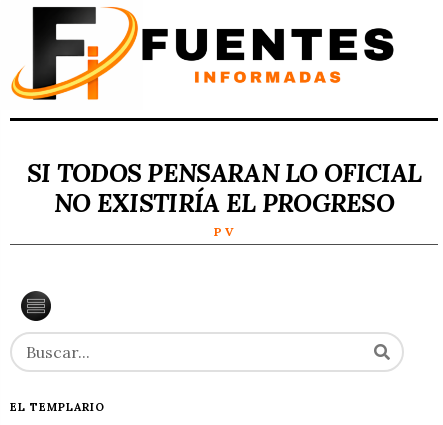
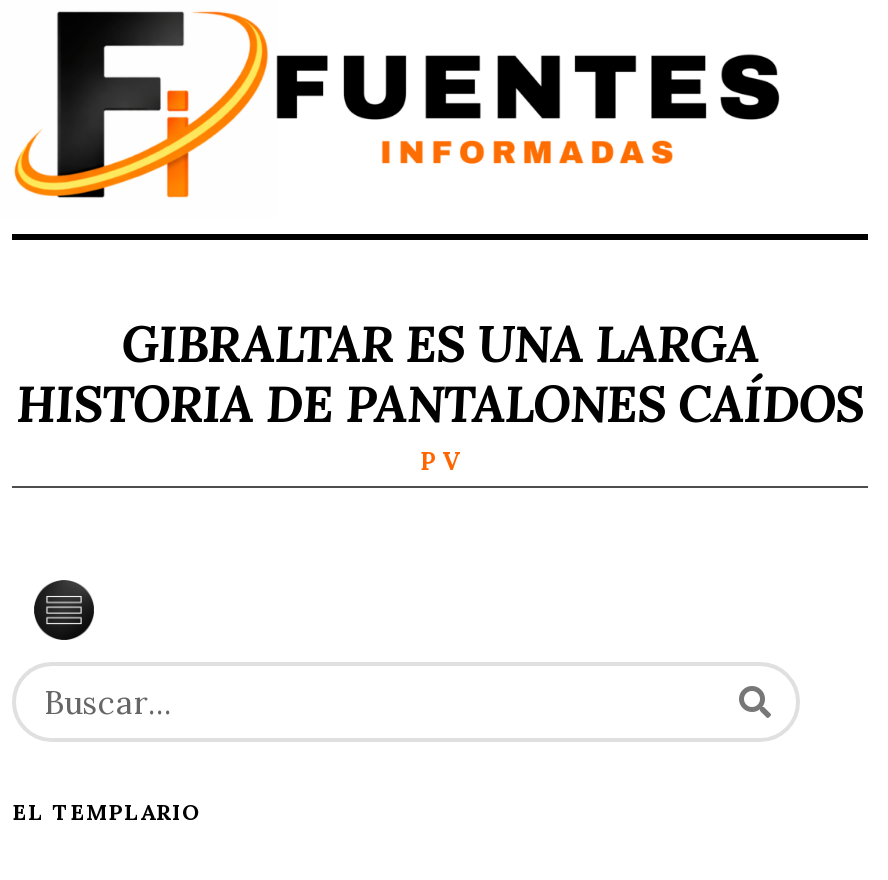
[27,157,421,219] SI TODOS PENSARAN LO OFICIAL | NO EXISTIRÍA EL PROGRESO -> [16,311,864,435] GIBRALTAR ES UNA LARGA | HISTORIA DE PANTALONES CAÍDOS

